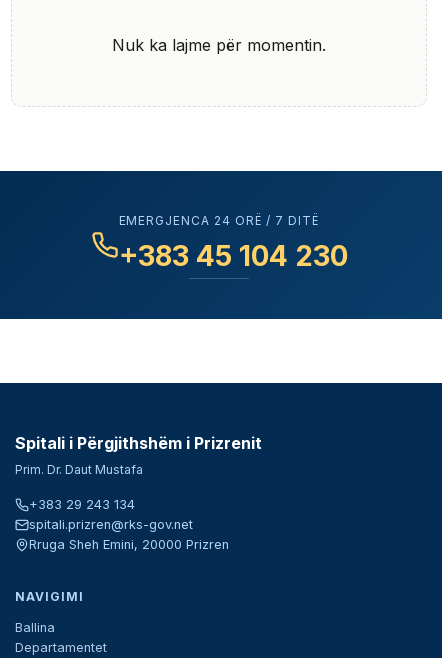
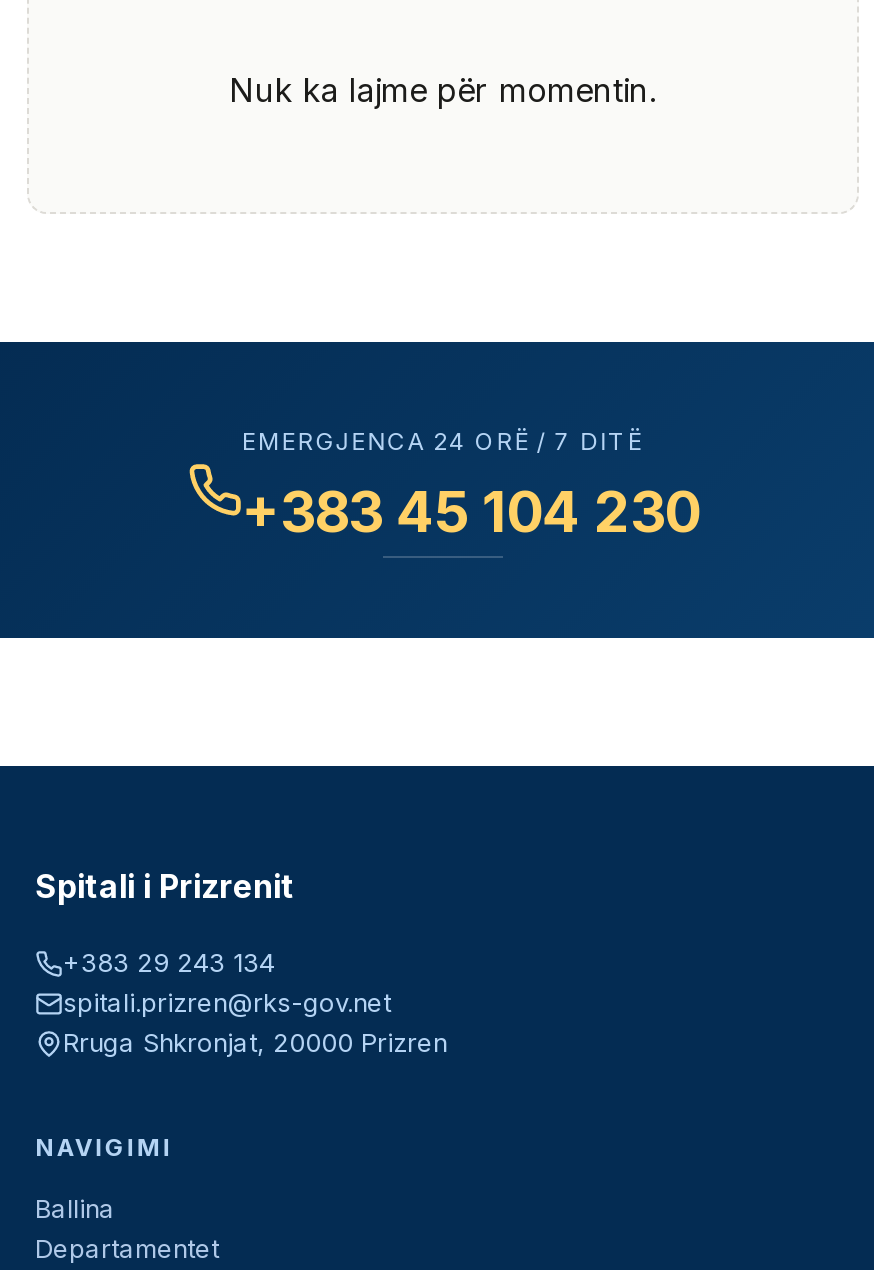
[15,433,262,477] Spitali i Përgjithshëm i Prizrenit | Prim. Dr. Daut Mustafa -> [35,866,295,906] Spitali i Prizrenit
[29,537,229,552] Rruga Sheh Emini, 20000 Prizren -> [63,1028,447,1058] Rruga Shkronjat, 20000 Prizren

